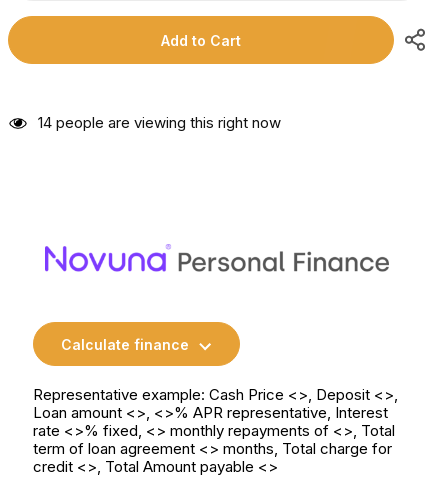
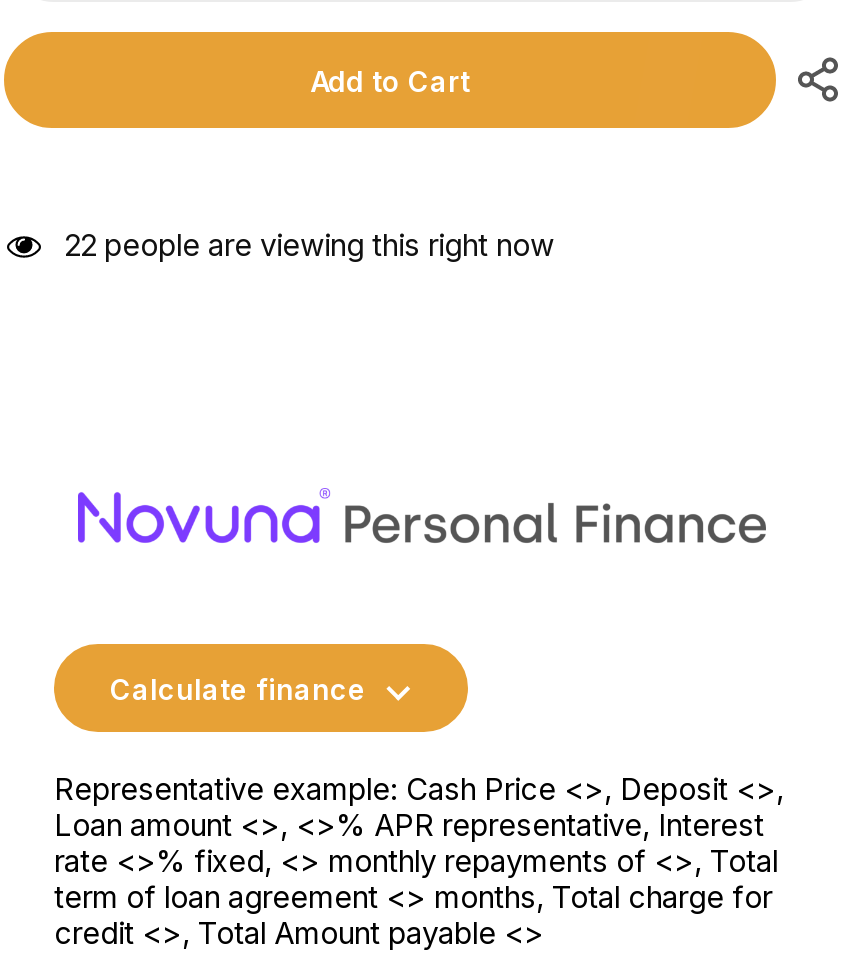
[38,113,281,132] 14 people are viewing this right now -> [64,226,554,264] 22 people are viewing this right now

